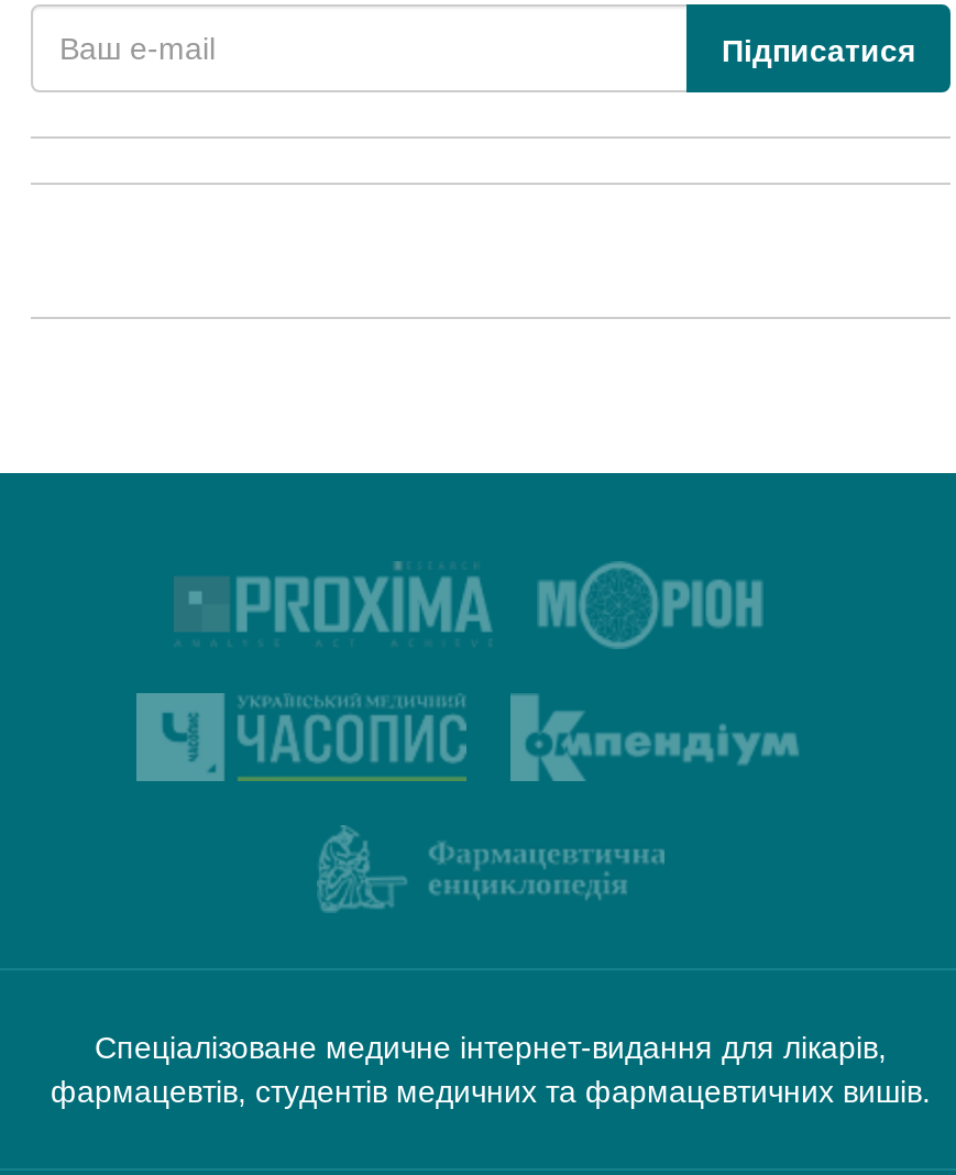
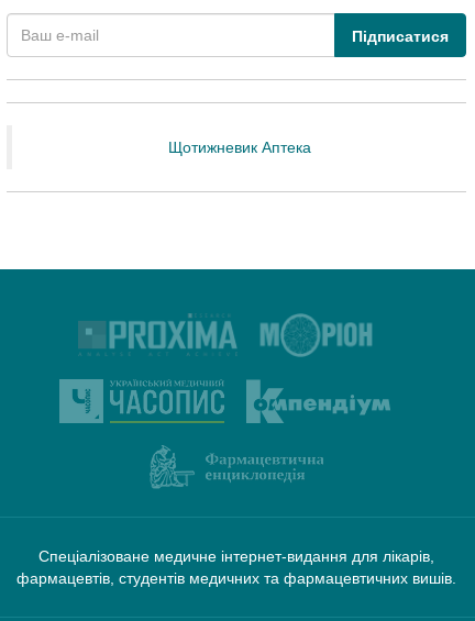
none -> [168,138,311,156] Щотижневик Аптека

